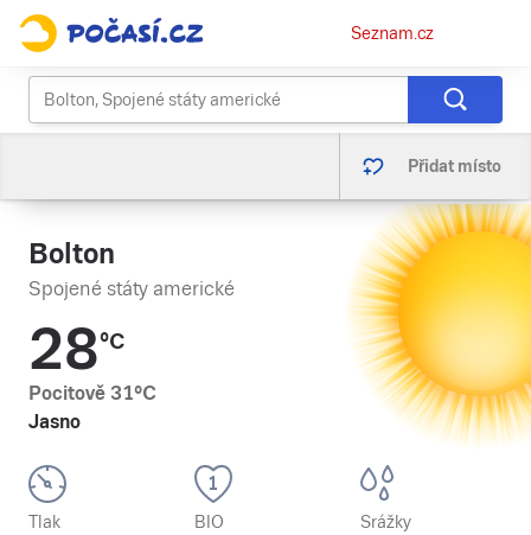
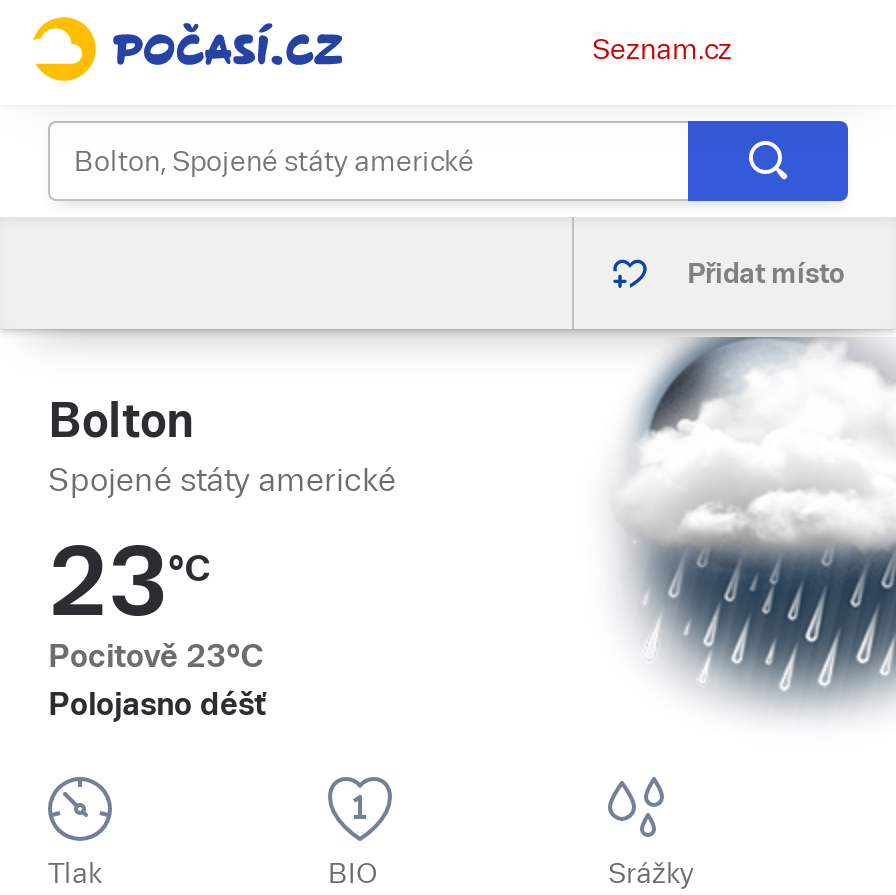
[353,204,527,440] [image] -> [598,335,890,729] [image]
[28,317,156,433] 28°C | Pocitově 31°C | Jasno -> [48,527,266,723] 23°C | Pocitově 23°C | Polojasno déšť

